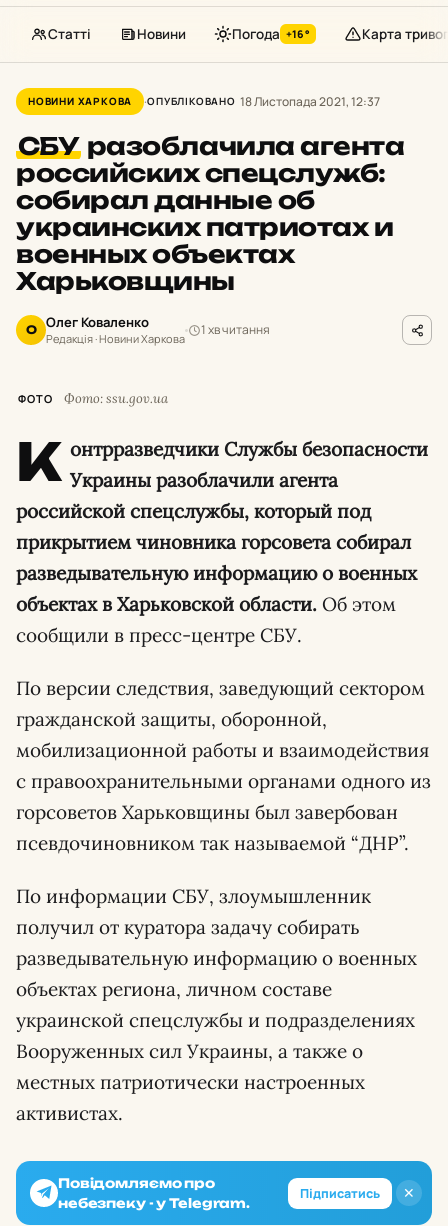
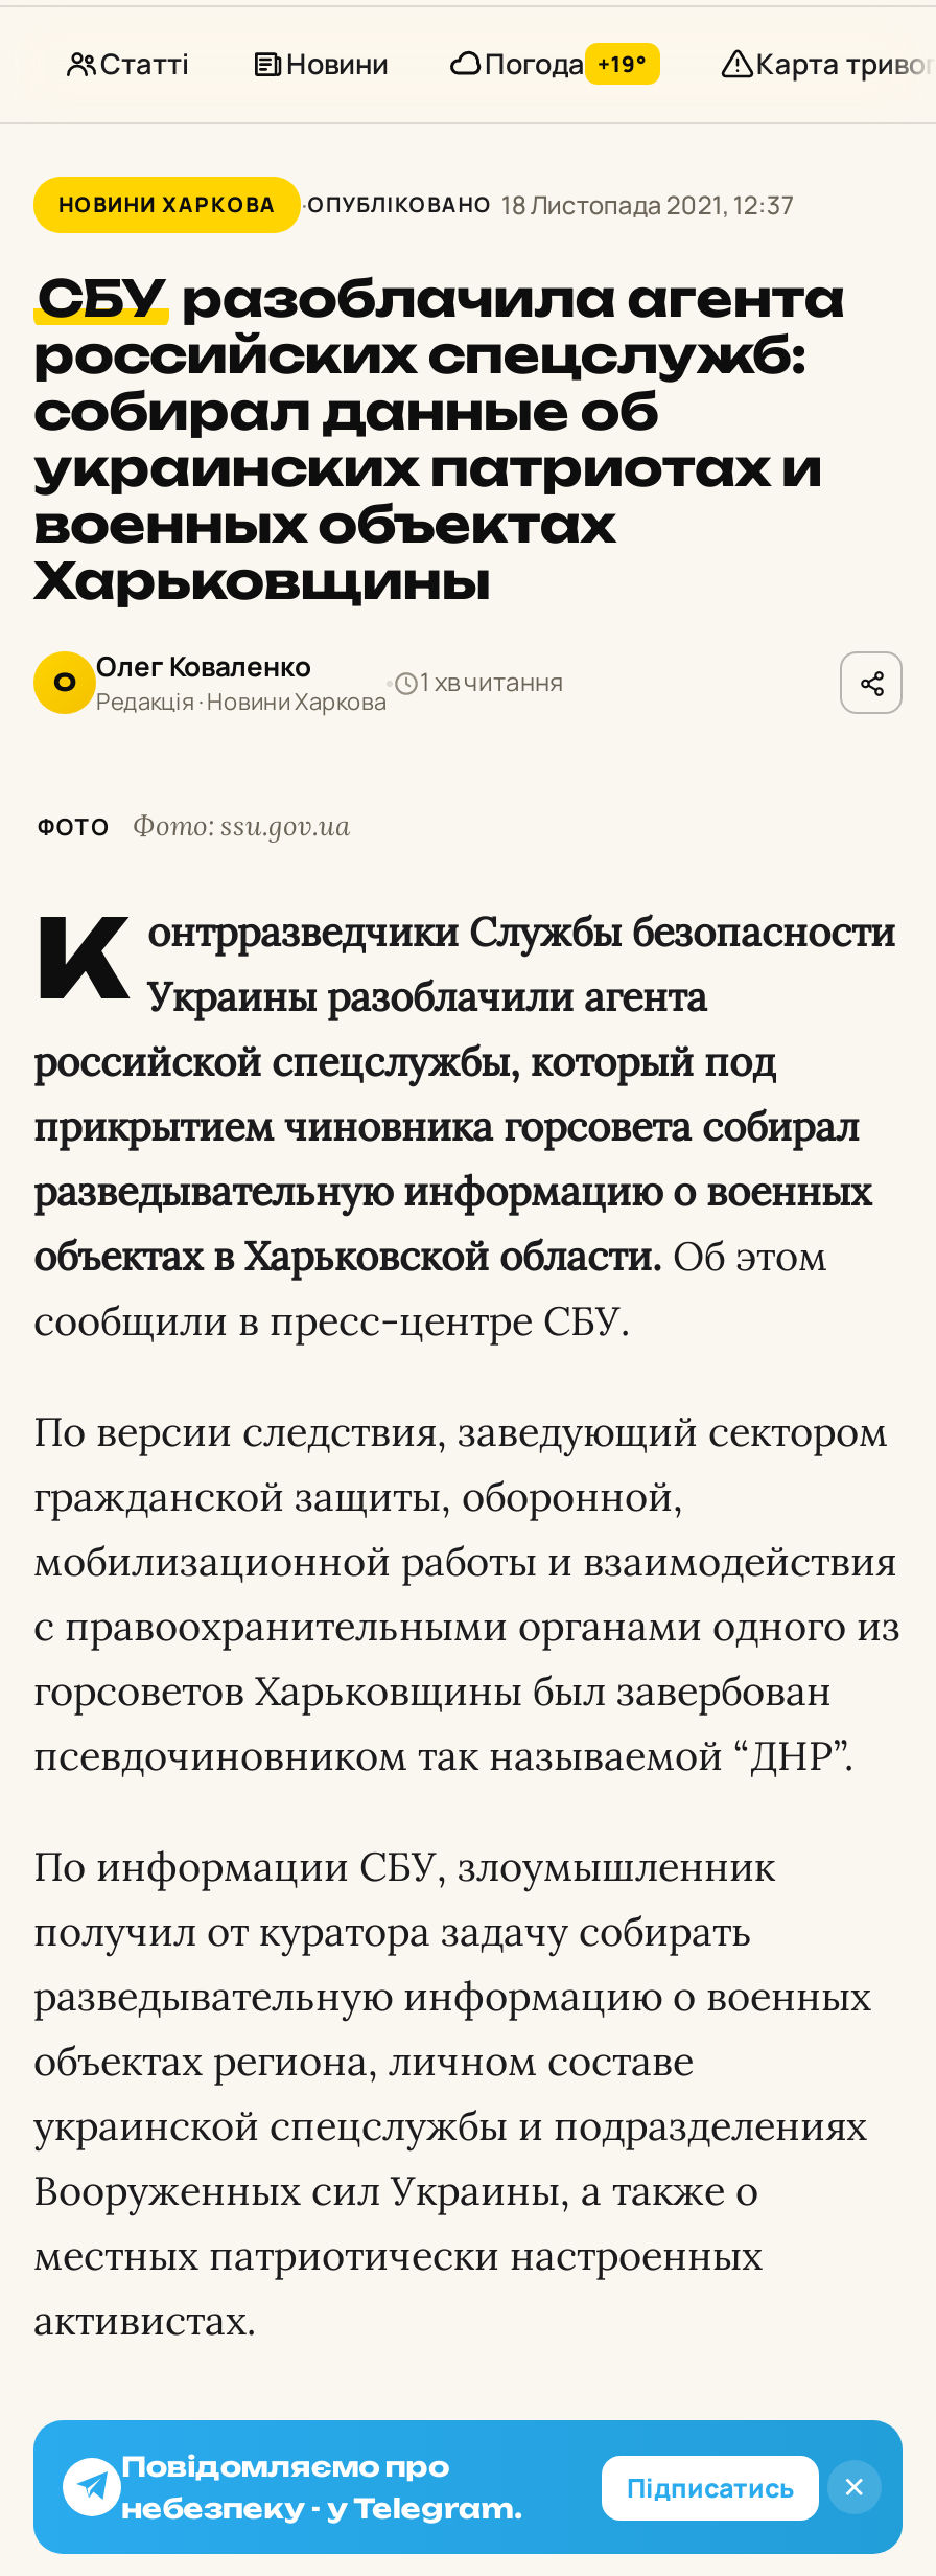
[232,25,310,43] Погода +16° -> [485,45,647,83] Погода +19°

